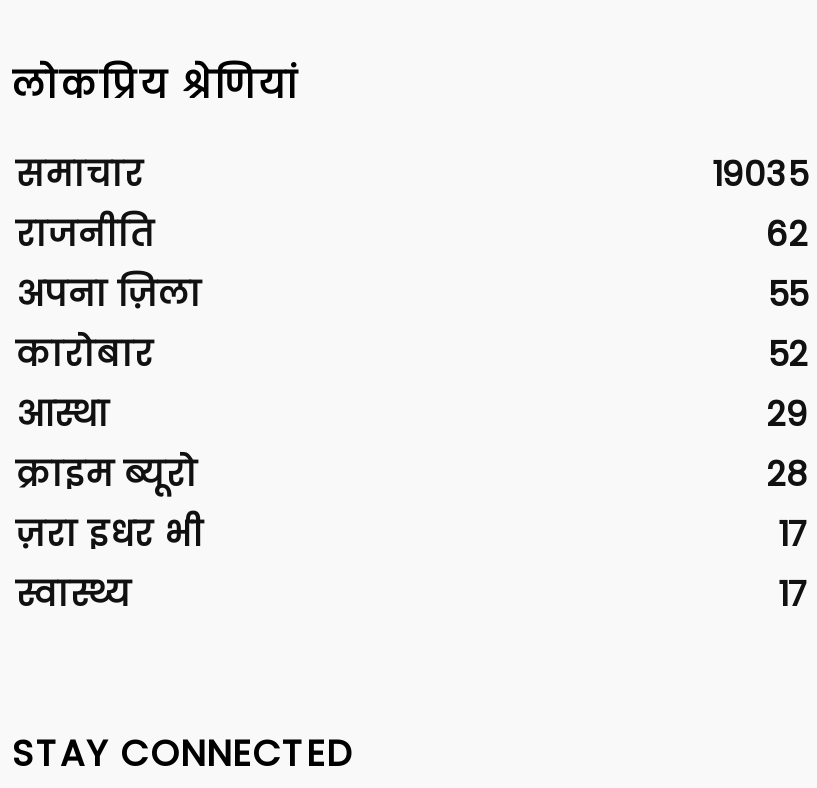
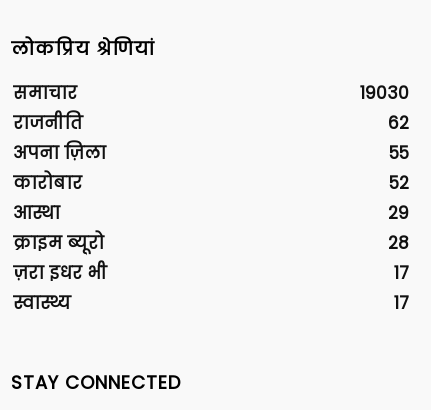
[712,150,808,198] 19035 -> [360,81,409,105] 19030

